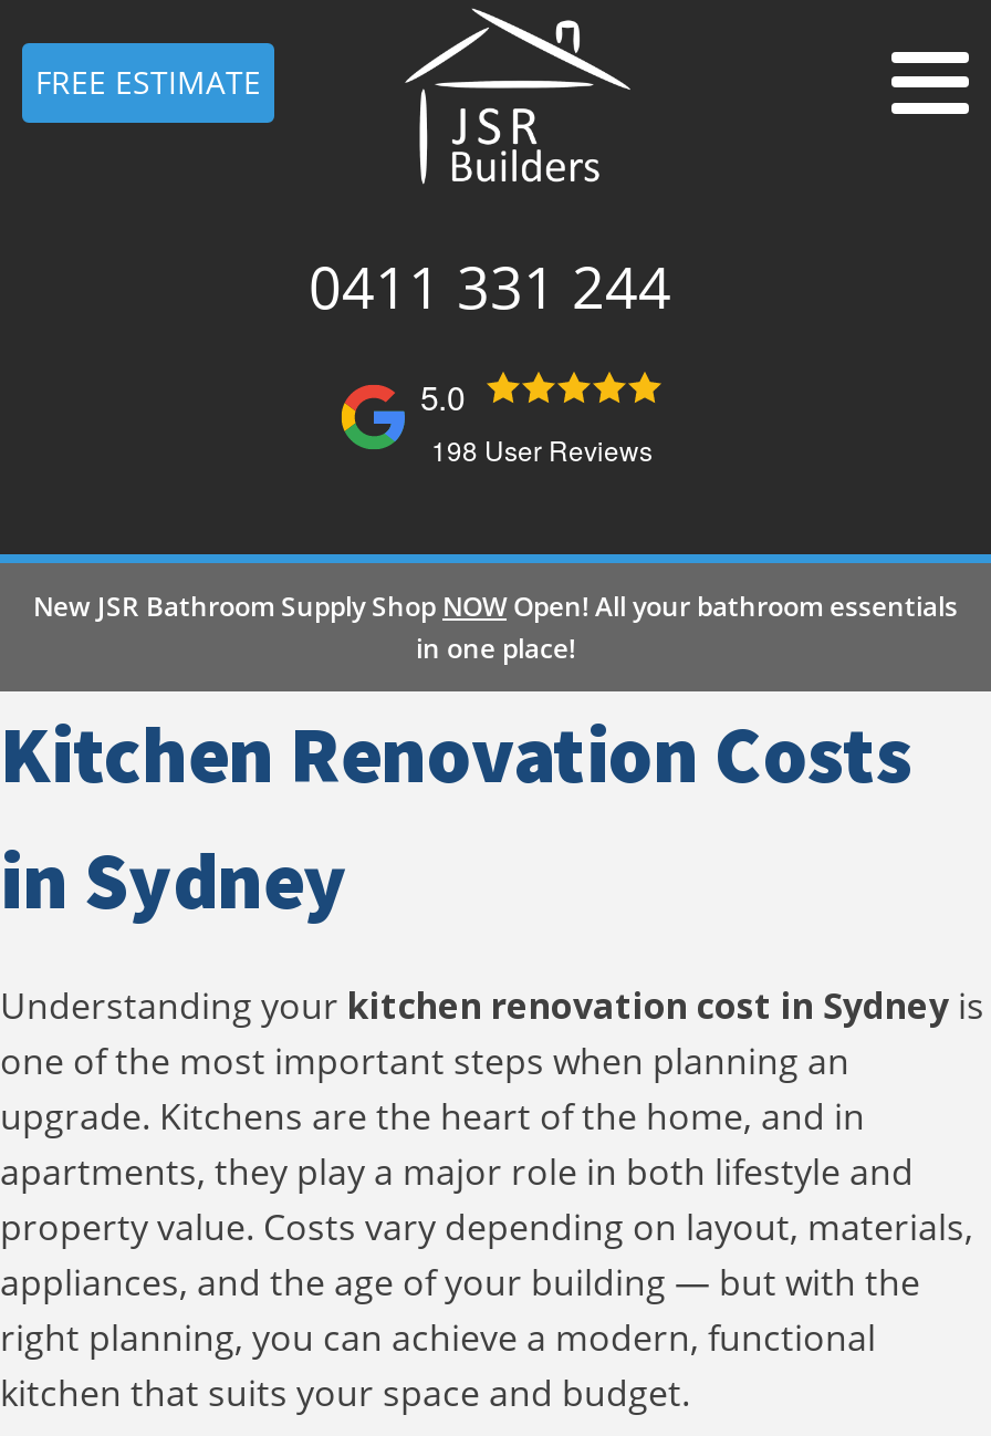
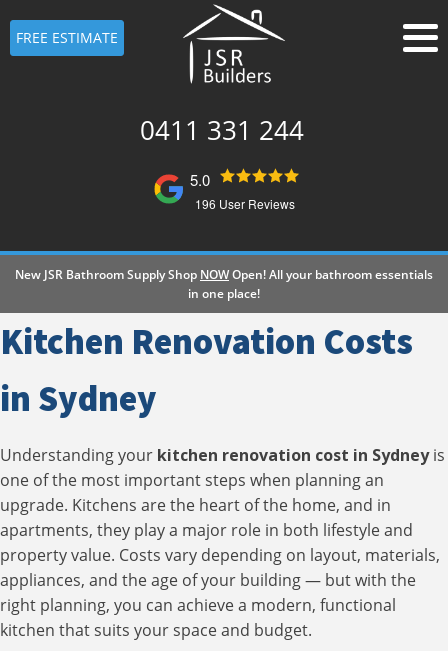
[431,430,653,468] 198 User Reviews -> [195,195,295,212] 196 User Reviews

